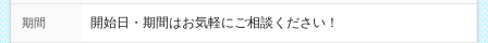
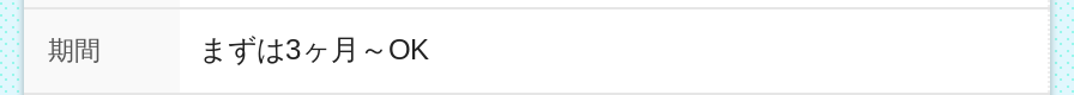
[90,15,339,30] 開始日・期間はお気軽にご相談ください！ -> [199,33,429,66] まずは3ヶ月～OK

